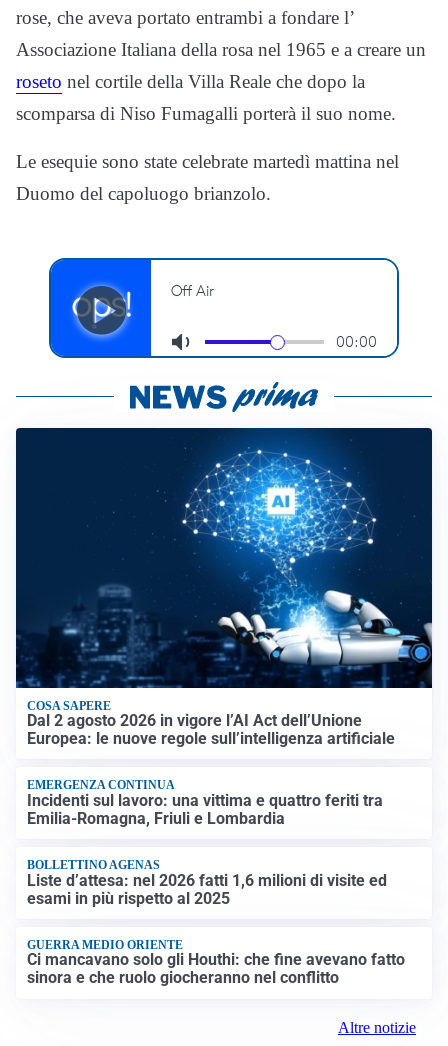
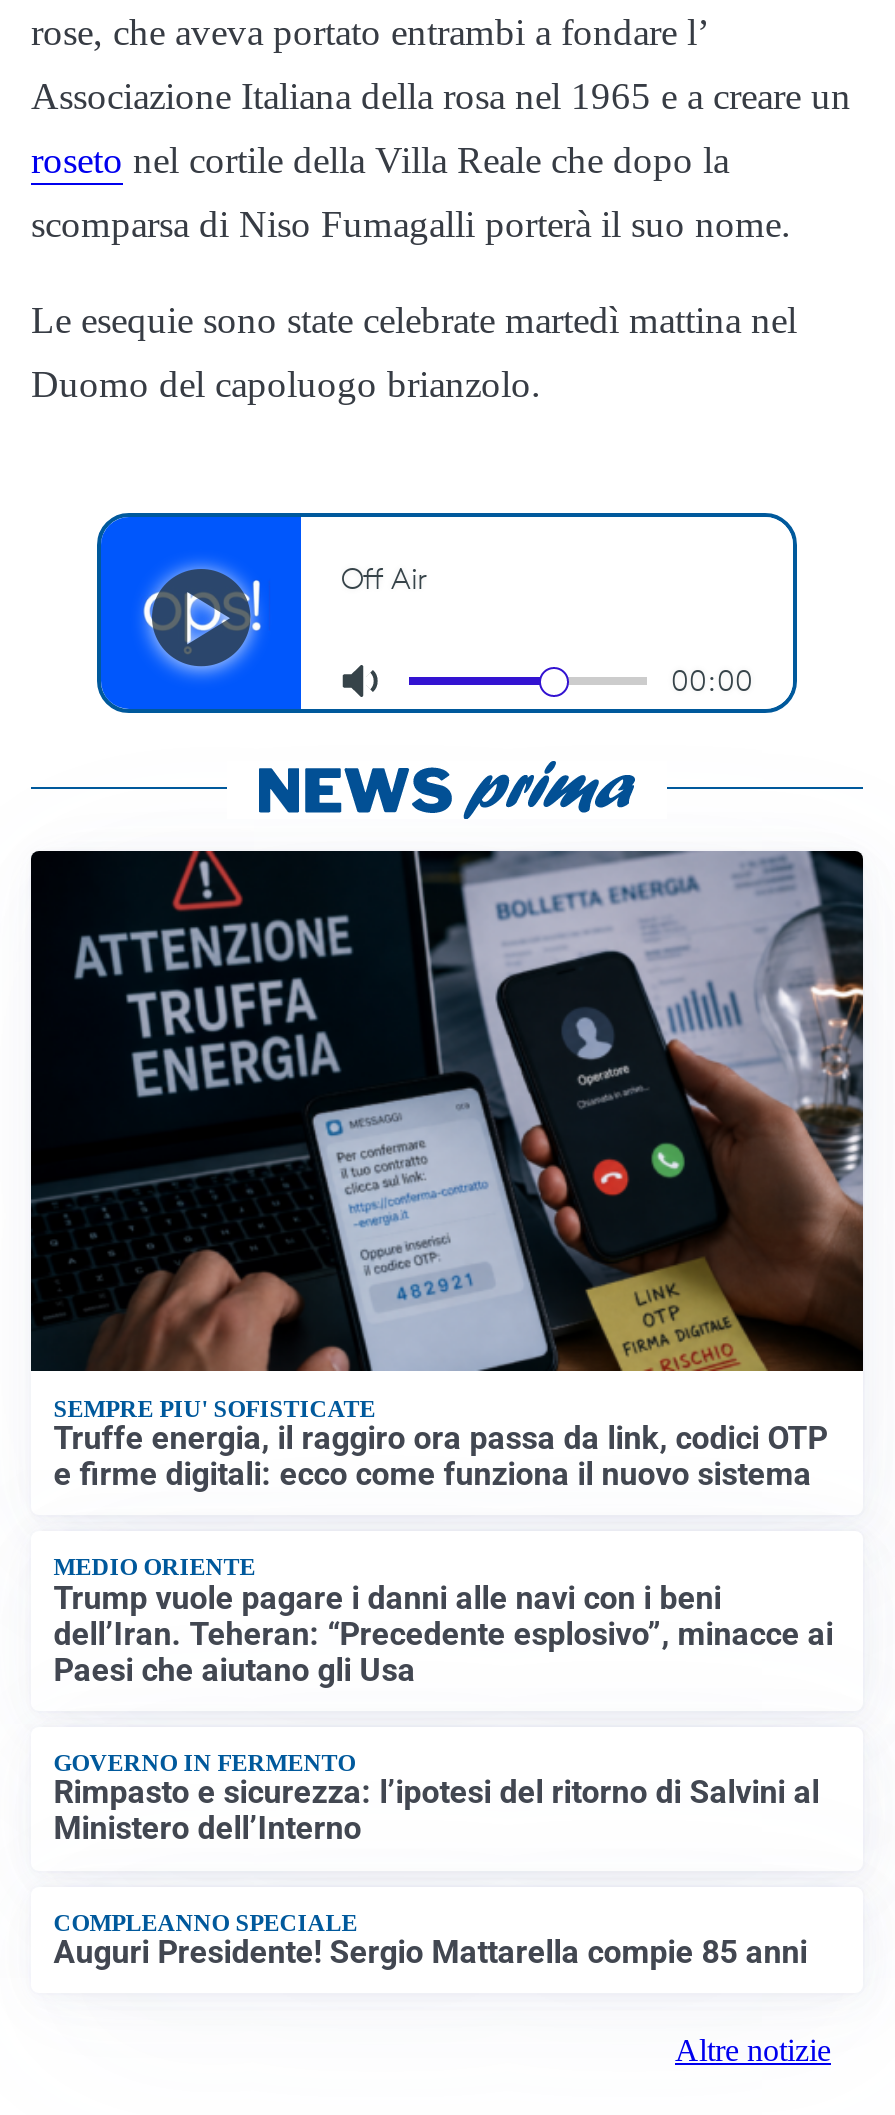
[15,427,433,748] [image] | COSA SAPERE | Dal 2 agosto 2026 in vigore l’AI Act dell’Unione | Europea: le nuove regole sull’intelligenza artificiale -> [29,849,865,1493] [image] | SEMPRE PIU' SOFISTICATE | Truffe energia, il raggiro ora passa da link, codici OTP | e firme digitali: ecco come funziona il nuovo sistema
[27,778,383,828] EMERGENZA CONTINUA | Incidenti sul lavoro: una vittima e quattro feriti tra | Emilia-Romagna, Friuli e Lombardia -> [53,1554,833,1689] MEDIO ORIENTE | Trump vuole pagare i danni alle navi con i beni | dell’Iran. Teheran: “Precedente esplosivo”, minacce ai | Paesi che aiutano gli Usa
[27,858,387,908] BOLLETTINO AGENAS | Liste d’attesa: nel 2026 fatti 1,6 milioni di visite ed | esami in più rispetto al 2025 -> [53,1749,819,1848] GOVERNO IN FERMENTO | Rimpasto e sicurezza: l’ipotesi del ritorno di Salvini al | Ministero dell’Interno
[27,938,405,987] GUERRA MEDIO ORIENTE | Ci mancavano solo gli Houthi: che fine avevano fatto | sinora e che ruolo giocheranno nel conflitto -> [53,1909,807,1972] COMPLEANNO SPECIALE | Auguri Presidente! Sergio Mattarella compie 85 anni

